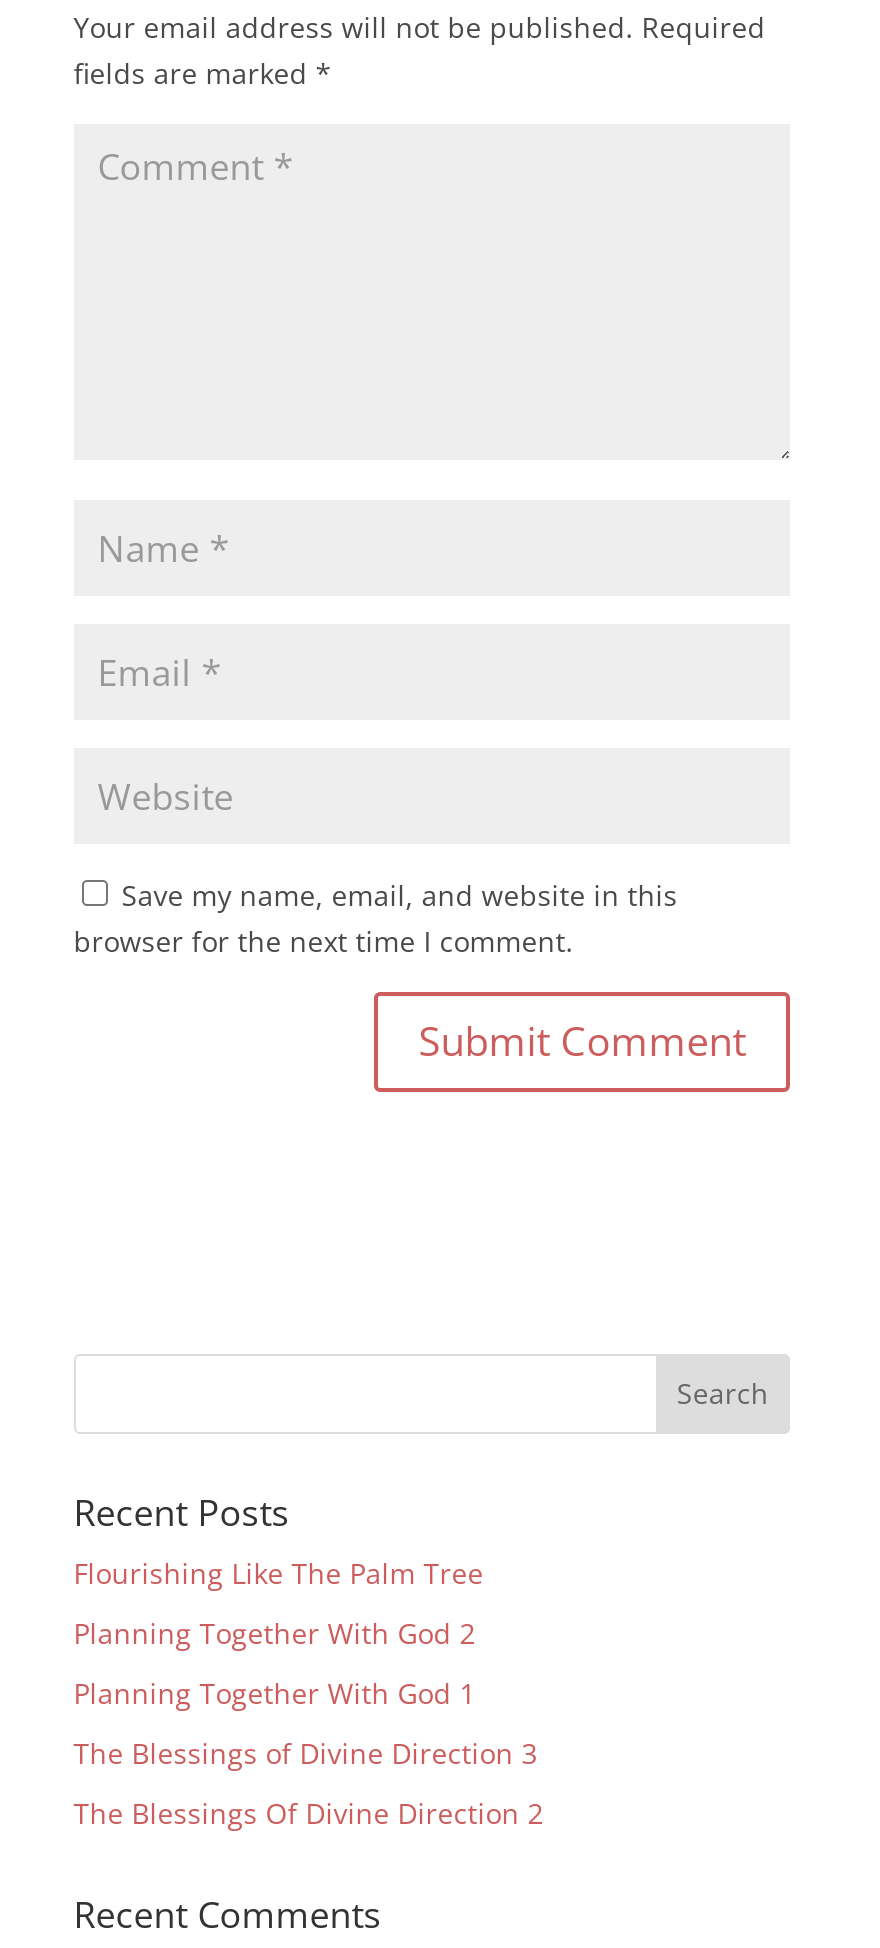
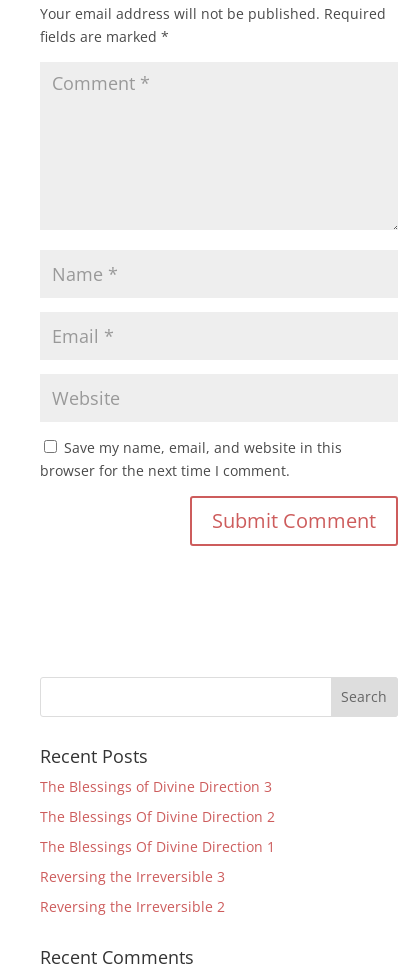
[74,1553,492,1711] Flourishing Like The Palm Tree | Planning Together With God 2 | Planning Together With God 1 -> none
moved [74,1733,544,1831] -> [40,777,275,826]: The Blessings of Divine Direction 3 | The Blessings Of Divine Direction 2
none -> [40,837,275,916] The Blessings Of Divine Direction 1 | Reversing the Irreversible 3 | Reversing the Irreversible 2

